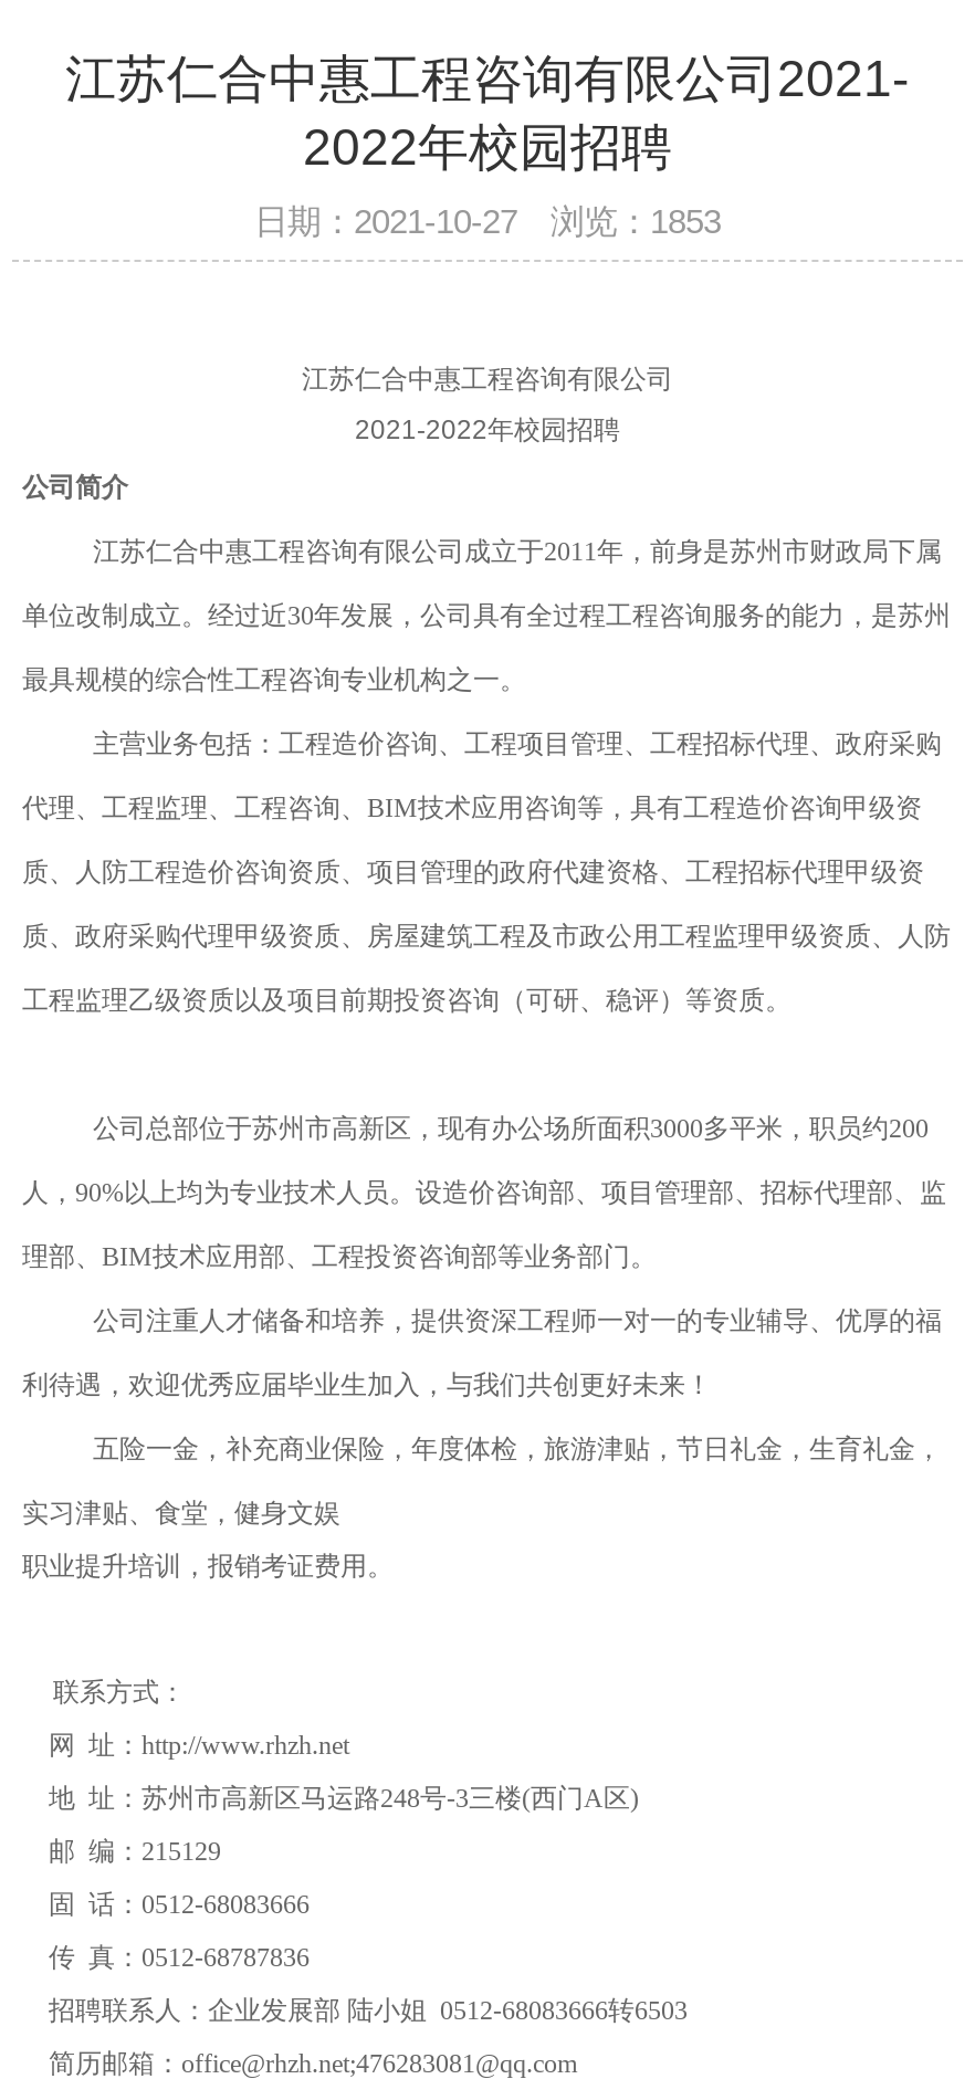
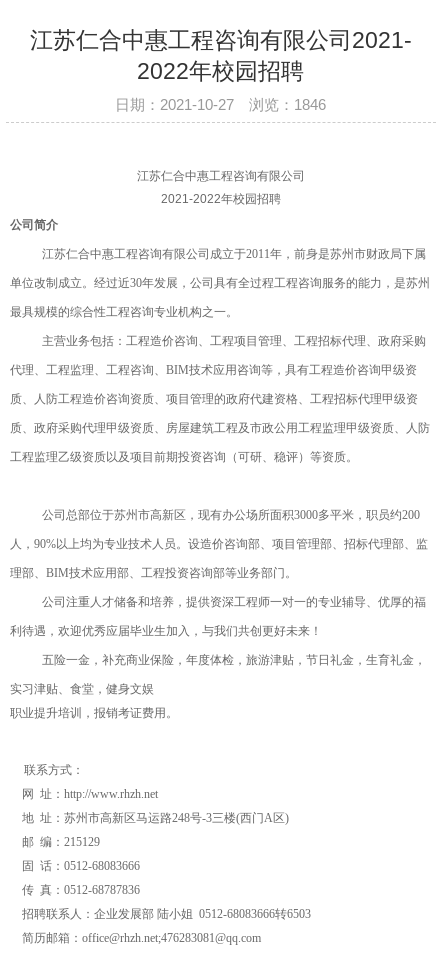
[254,202,721,240] 日期：2021-10-27 浏览：1853 -> [115,96,326,113] 日期：2021-10-27 浏览：1846

